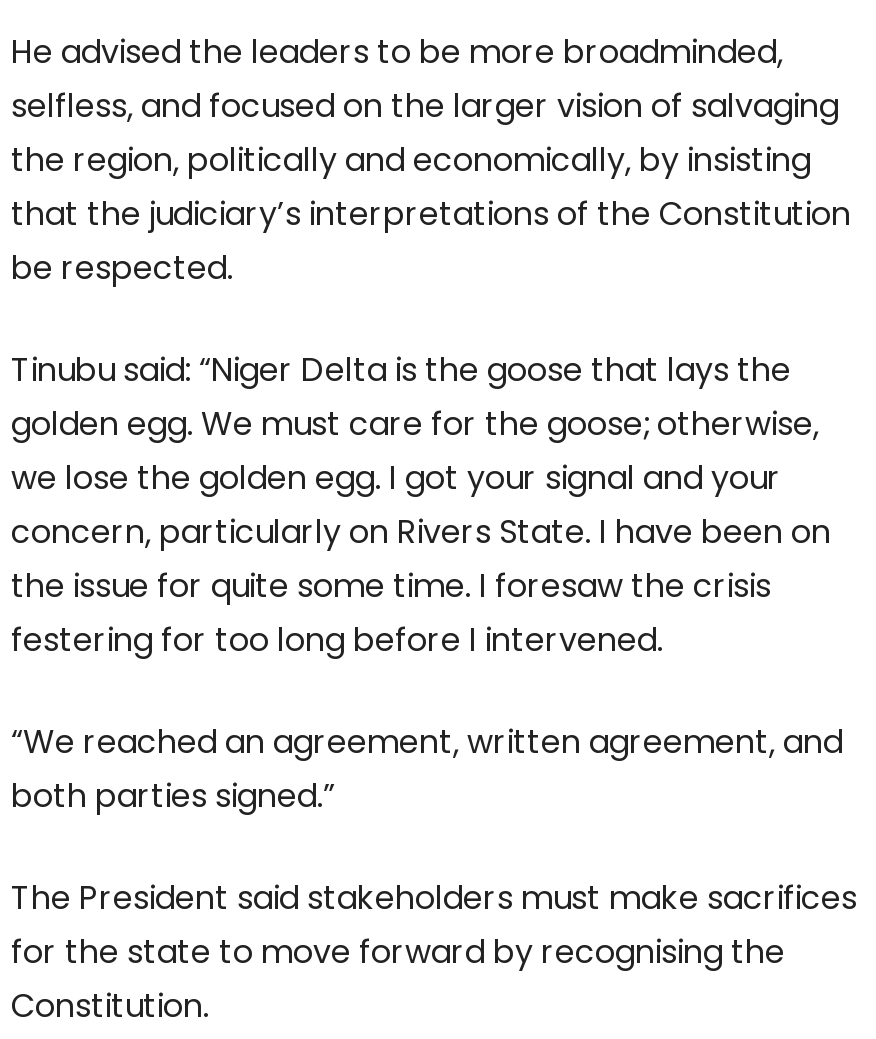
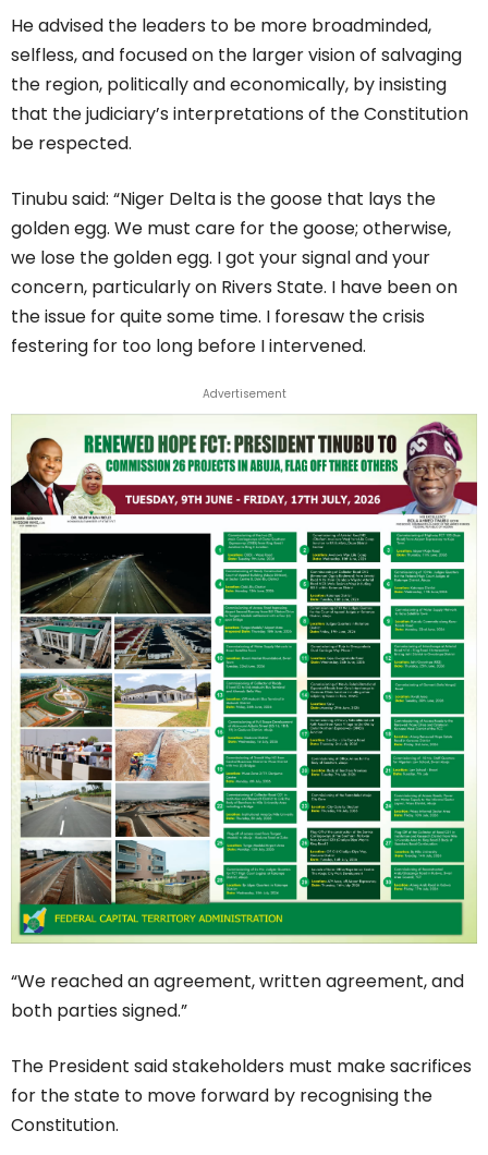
none -> [10,414,478,945] [image]
none -> [202,385,286,402] Advertisement

